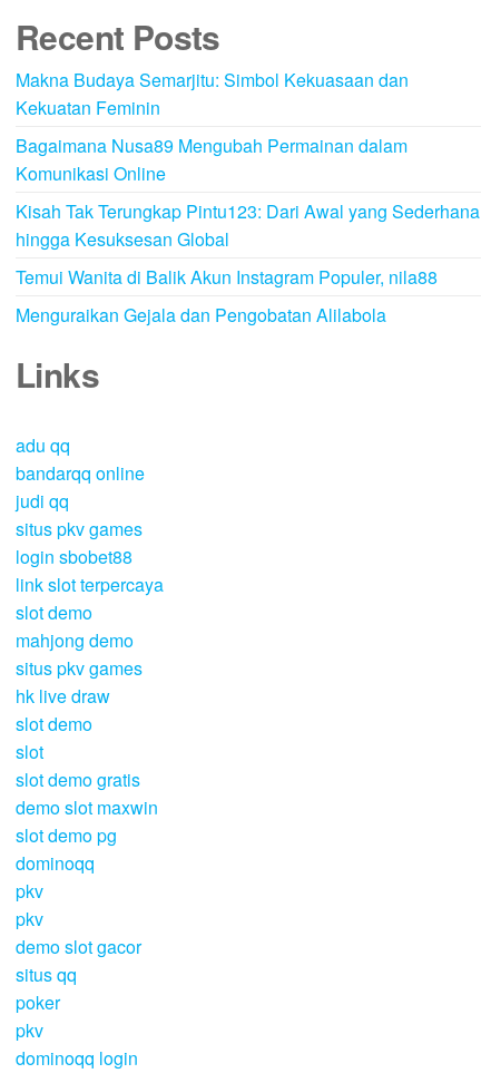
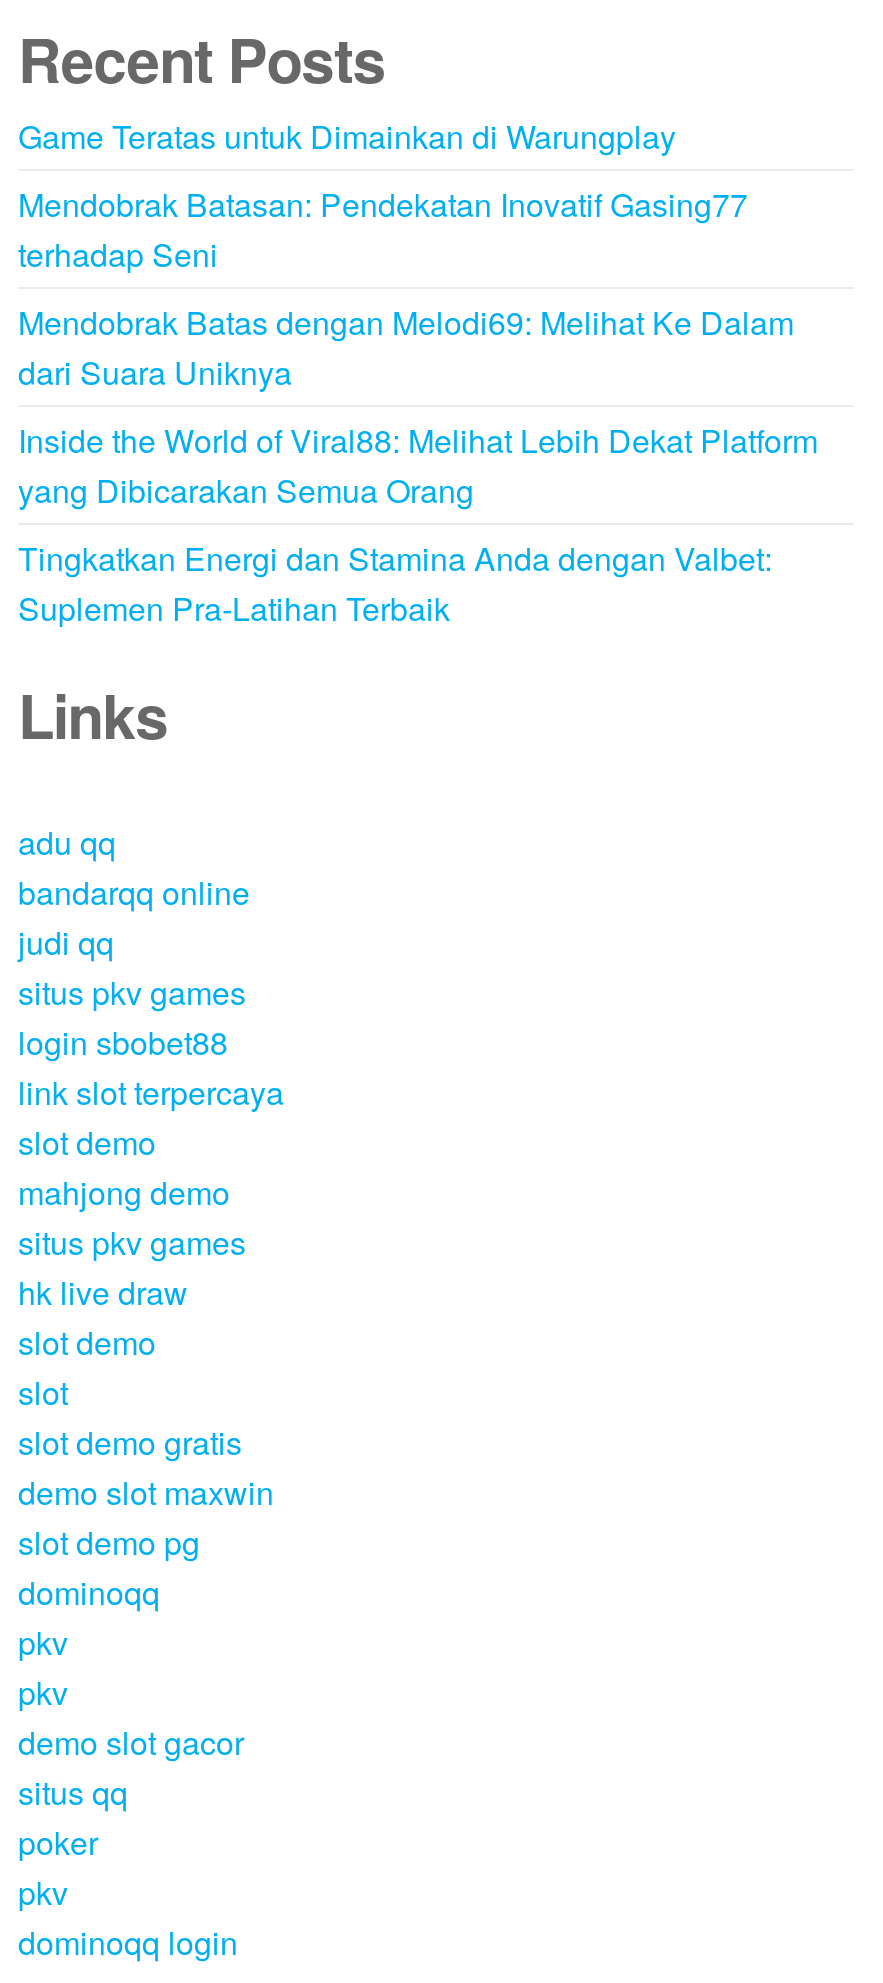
[16,67,409,121] Makna Budaya Semarjitu: Simbol Kekuasaan dan | Kekuatan Feminin -> [18,113,676,159] Game Teratas untuk Dimainkan di Warungplay
[16,133,407,186] Bagaimana Nusa89 Mengubah Permainan dalam | Komunikasi Online -> [18,181,748,277] Mendobrak Batasan: Pendekatan Inovatif Gasing77 | terhadap Seni
[16,199,480,252] Kisah Tak Terungkap Pintu123: Dari Awal yang Sederhana | hingga Kesuksesan Global -> [18,299,794,395] Mendobrak Batas dengan Melodi69: Melihat Ke Dalam | dari Suara Uniknya
[16,264,438,290] Temui Wanita di Balik Akun Instagram Populer, nila88 -> [18,417,818,513] Inside the World of Viral88: Melihat Lebih Dekat Platform | yang Dibicarakan Semua Orang
[16,302,386,328] Menguraikan Gejala dan Pengobatan Alilabola -> [18,535,772,631] Tingkatkan Energi dan Stamina Anda dengan Valbet: | Suplemen Pra-Latihan Terbaik

